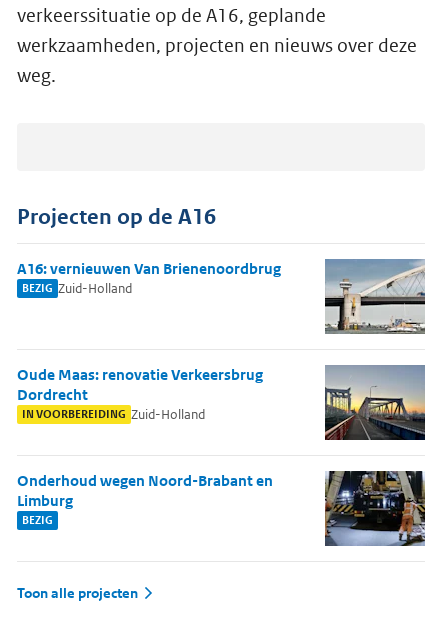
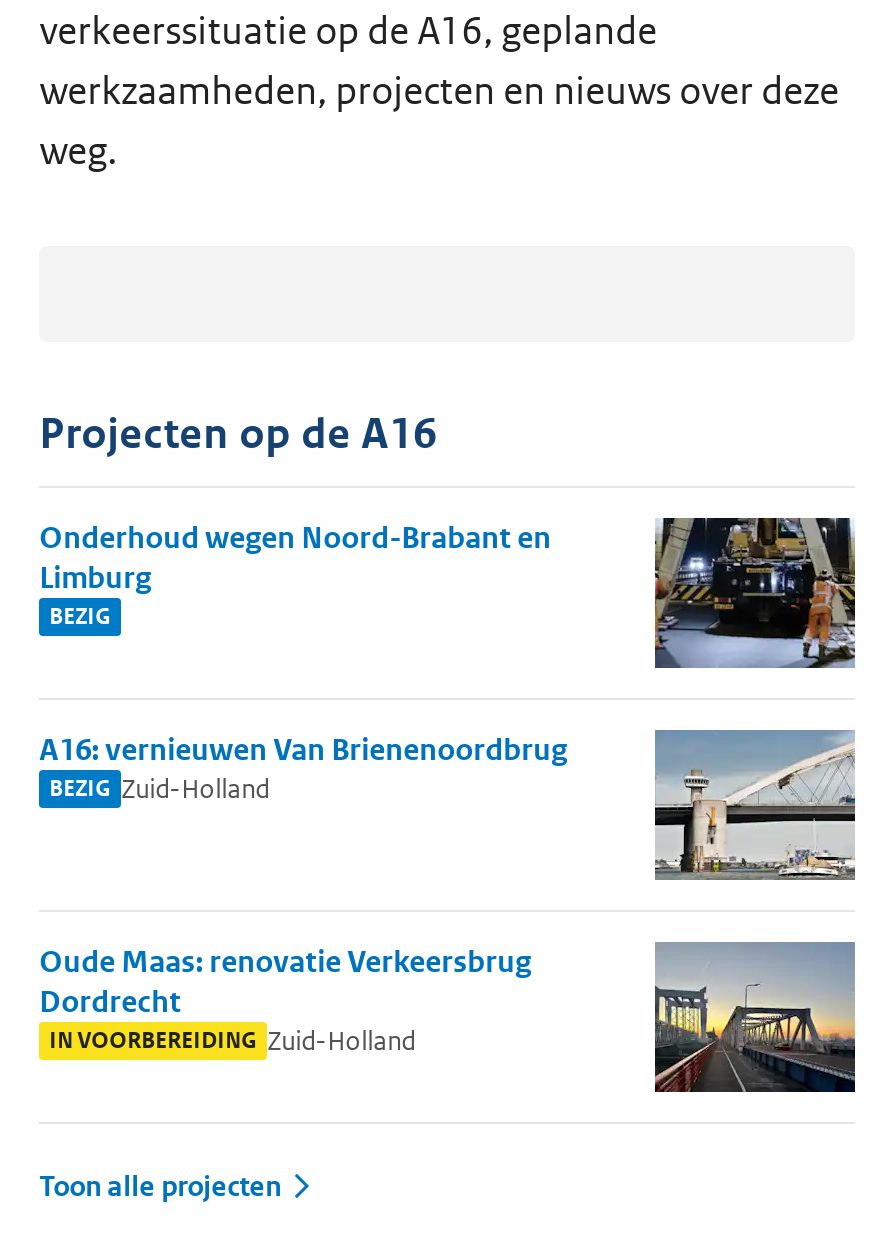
moved [17,259,281,423] -> [39,730,567,1058]: A16: vernieuwen Van Brienenoordbrug | BEZIG Zuid-Holland | Oude Maas: renovatie Verkeersbrug | Dordrecht | IN VOORBEREIDING Zuid-Holland
moved [17,471,273,528] -> [39,518,551,632]: Onderhoud wegen Noord-Brabant en | Limburg | BEZIG

